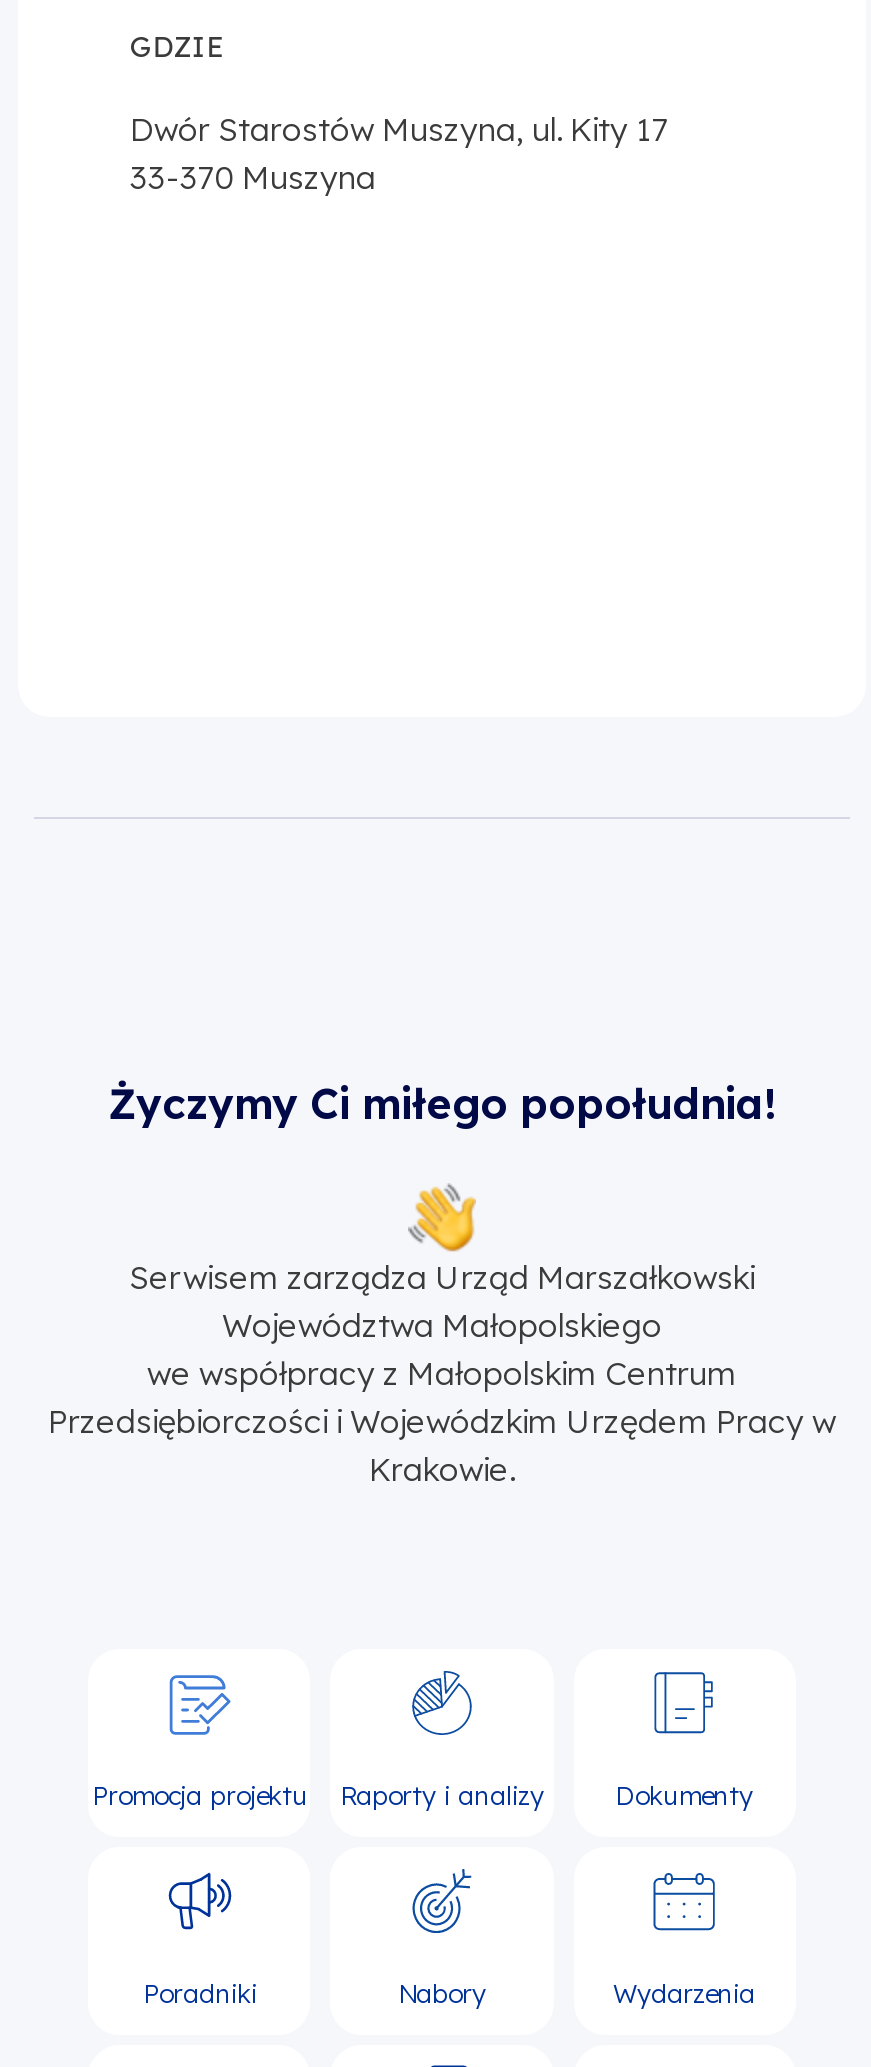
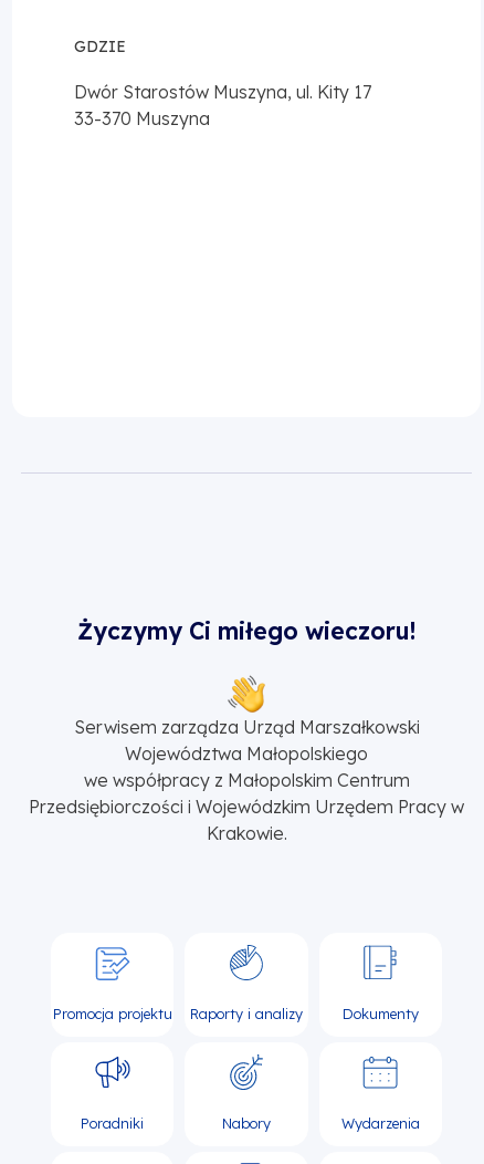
[108,1076,776,1128] Życzymy Ci miłego popołudnia! -> [77,616,416,645] Życzymy Ci miłego wieczoru!

